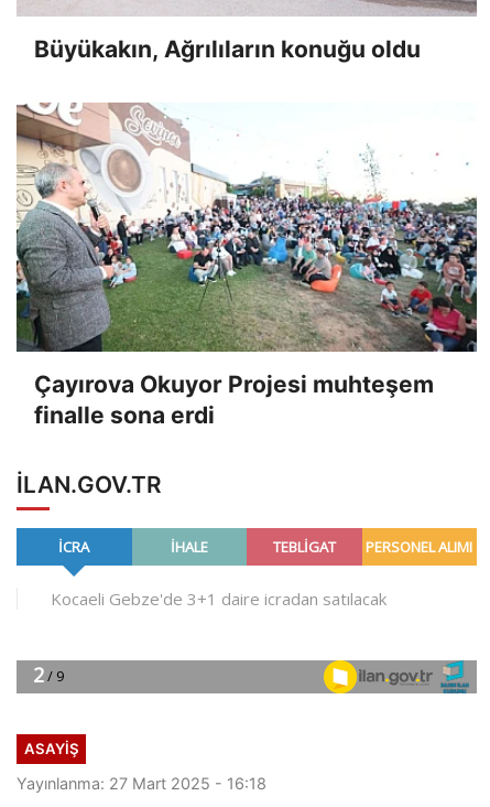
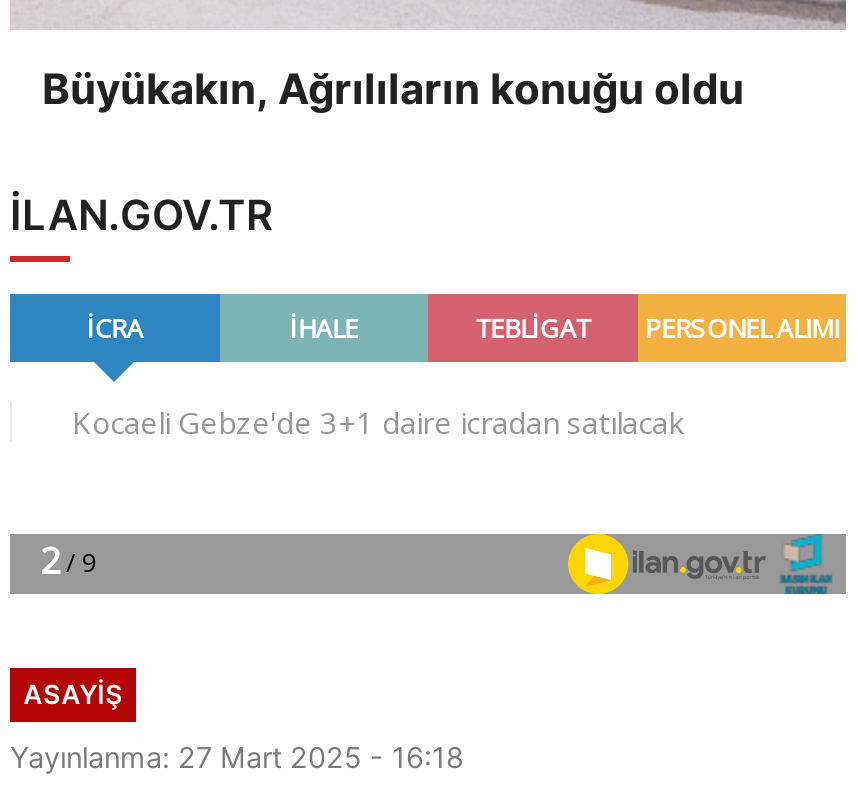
[15,103,478,429] [image] | Çayırova Okuyor Projesi muhteşem | finalle sona erdi -> none

